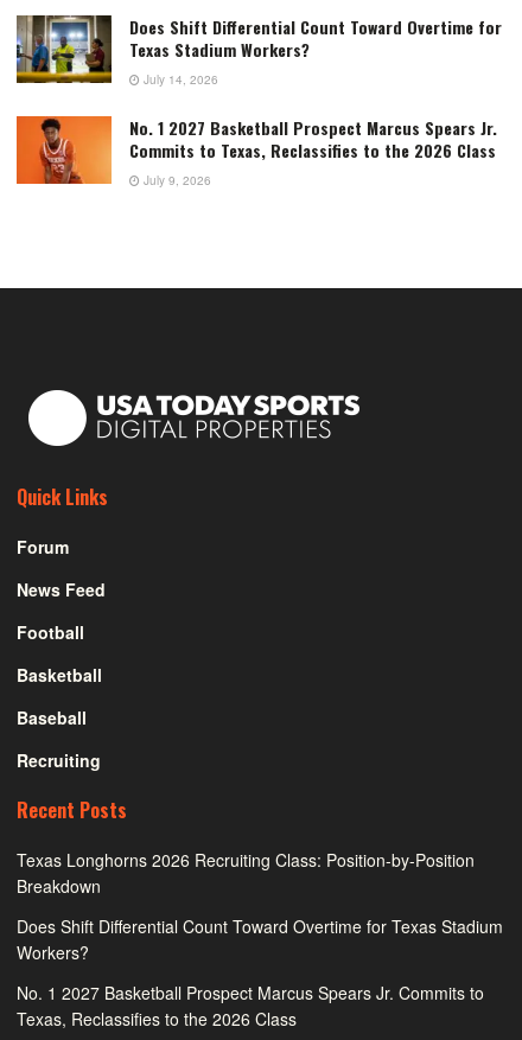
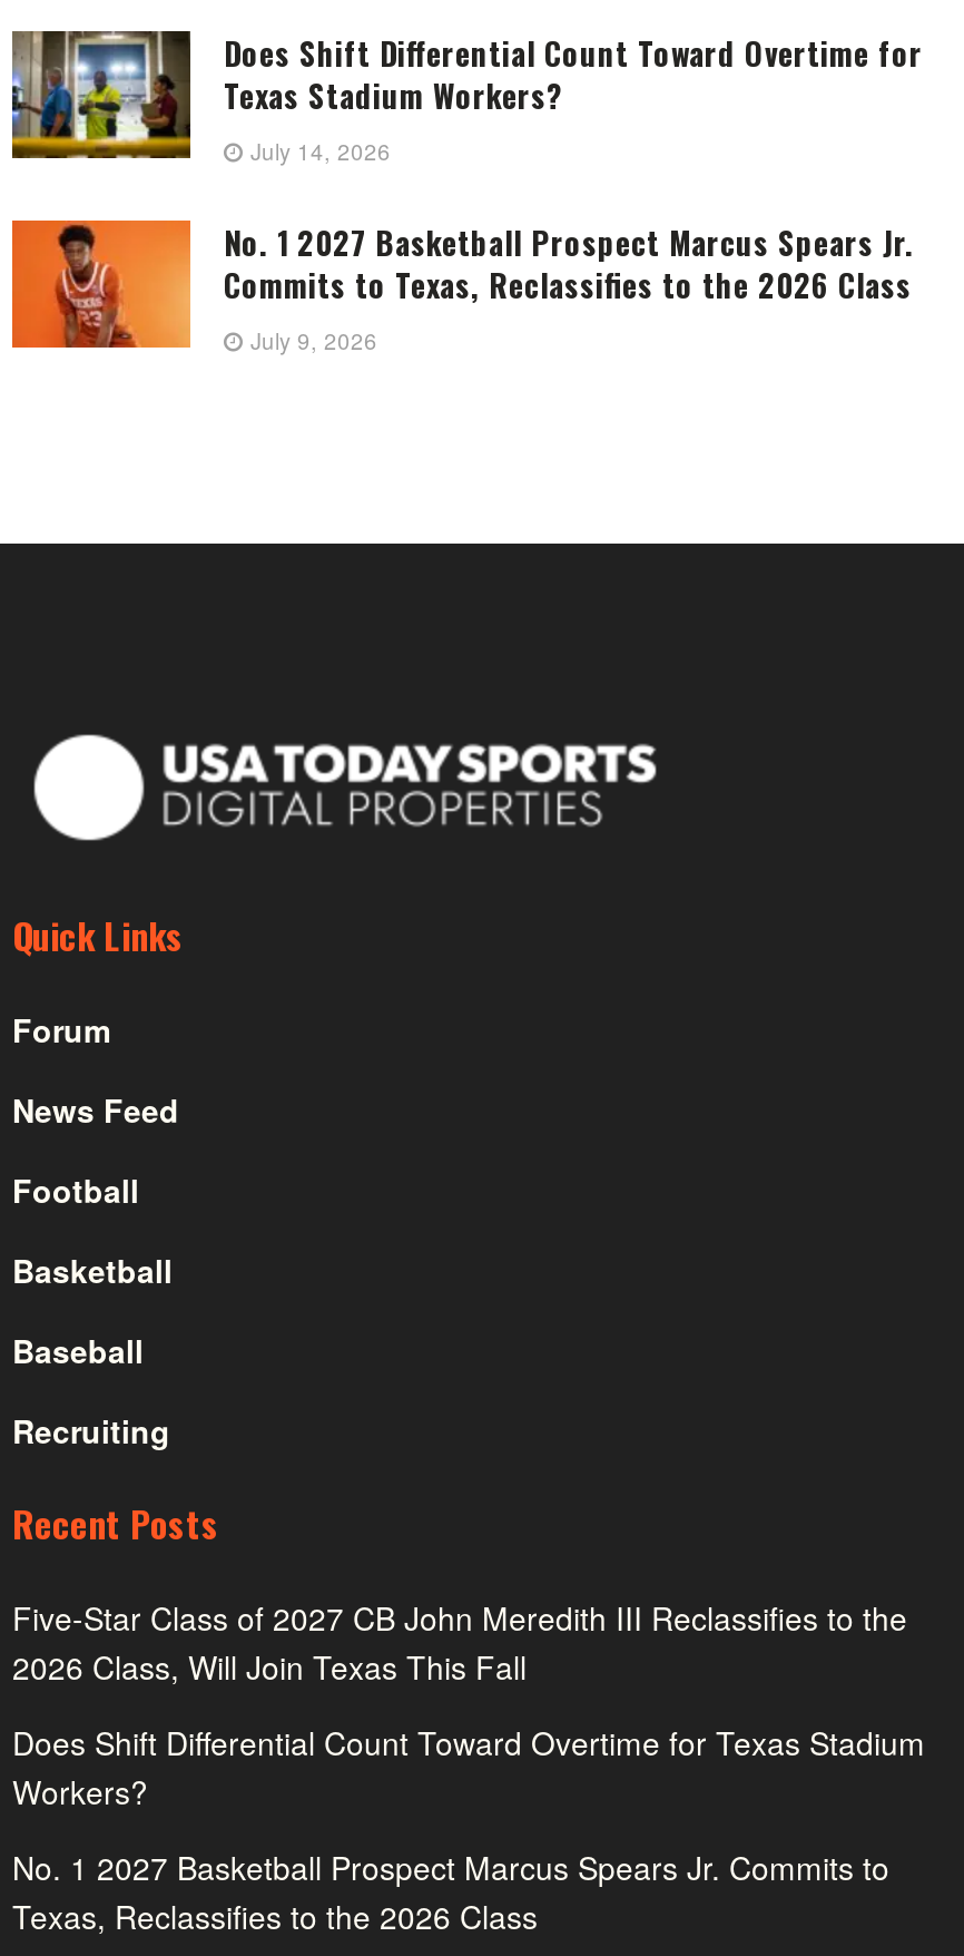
[17,847,475,897] Texas Longhorns 2026 Recruiting Class: Position-by-Position | Breakdown -> [12,1594,907,1688] Five-Star Class of 2027 CB John Meredith III Reclassifies to the | 2026 Class, Will Join Texas This Fall

